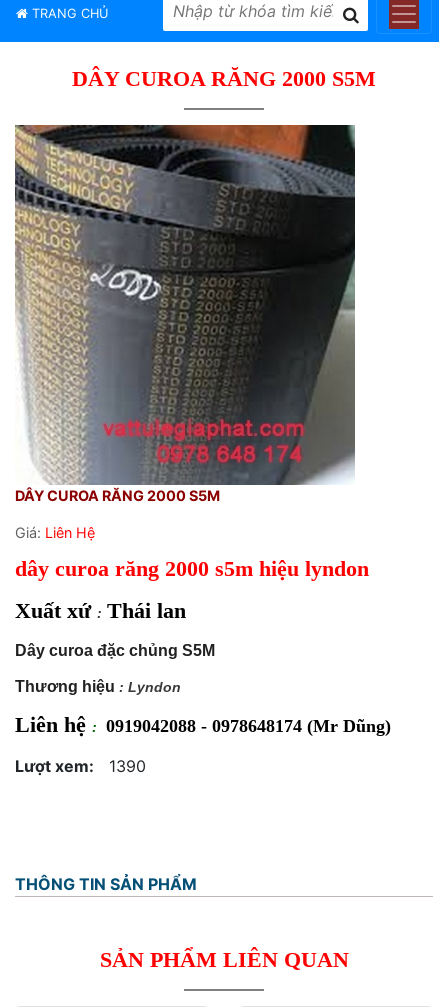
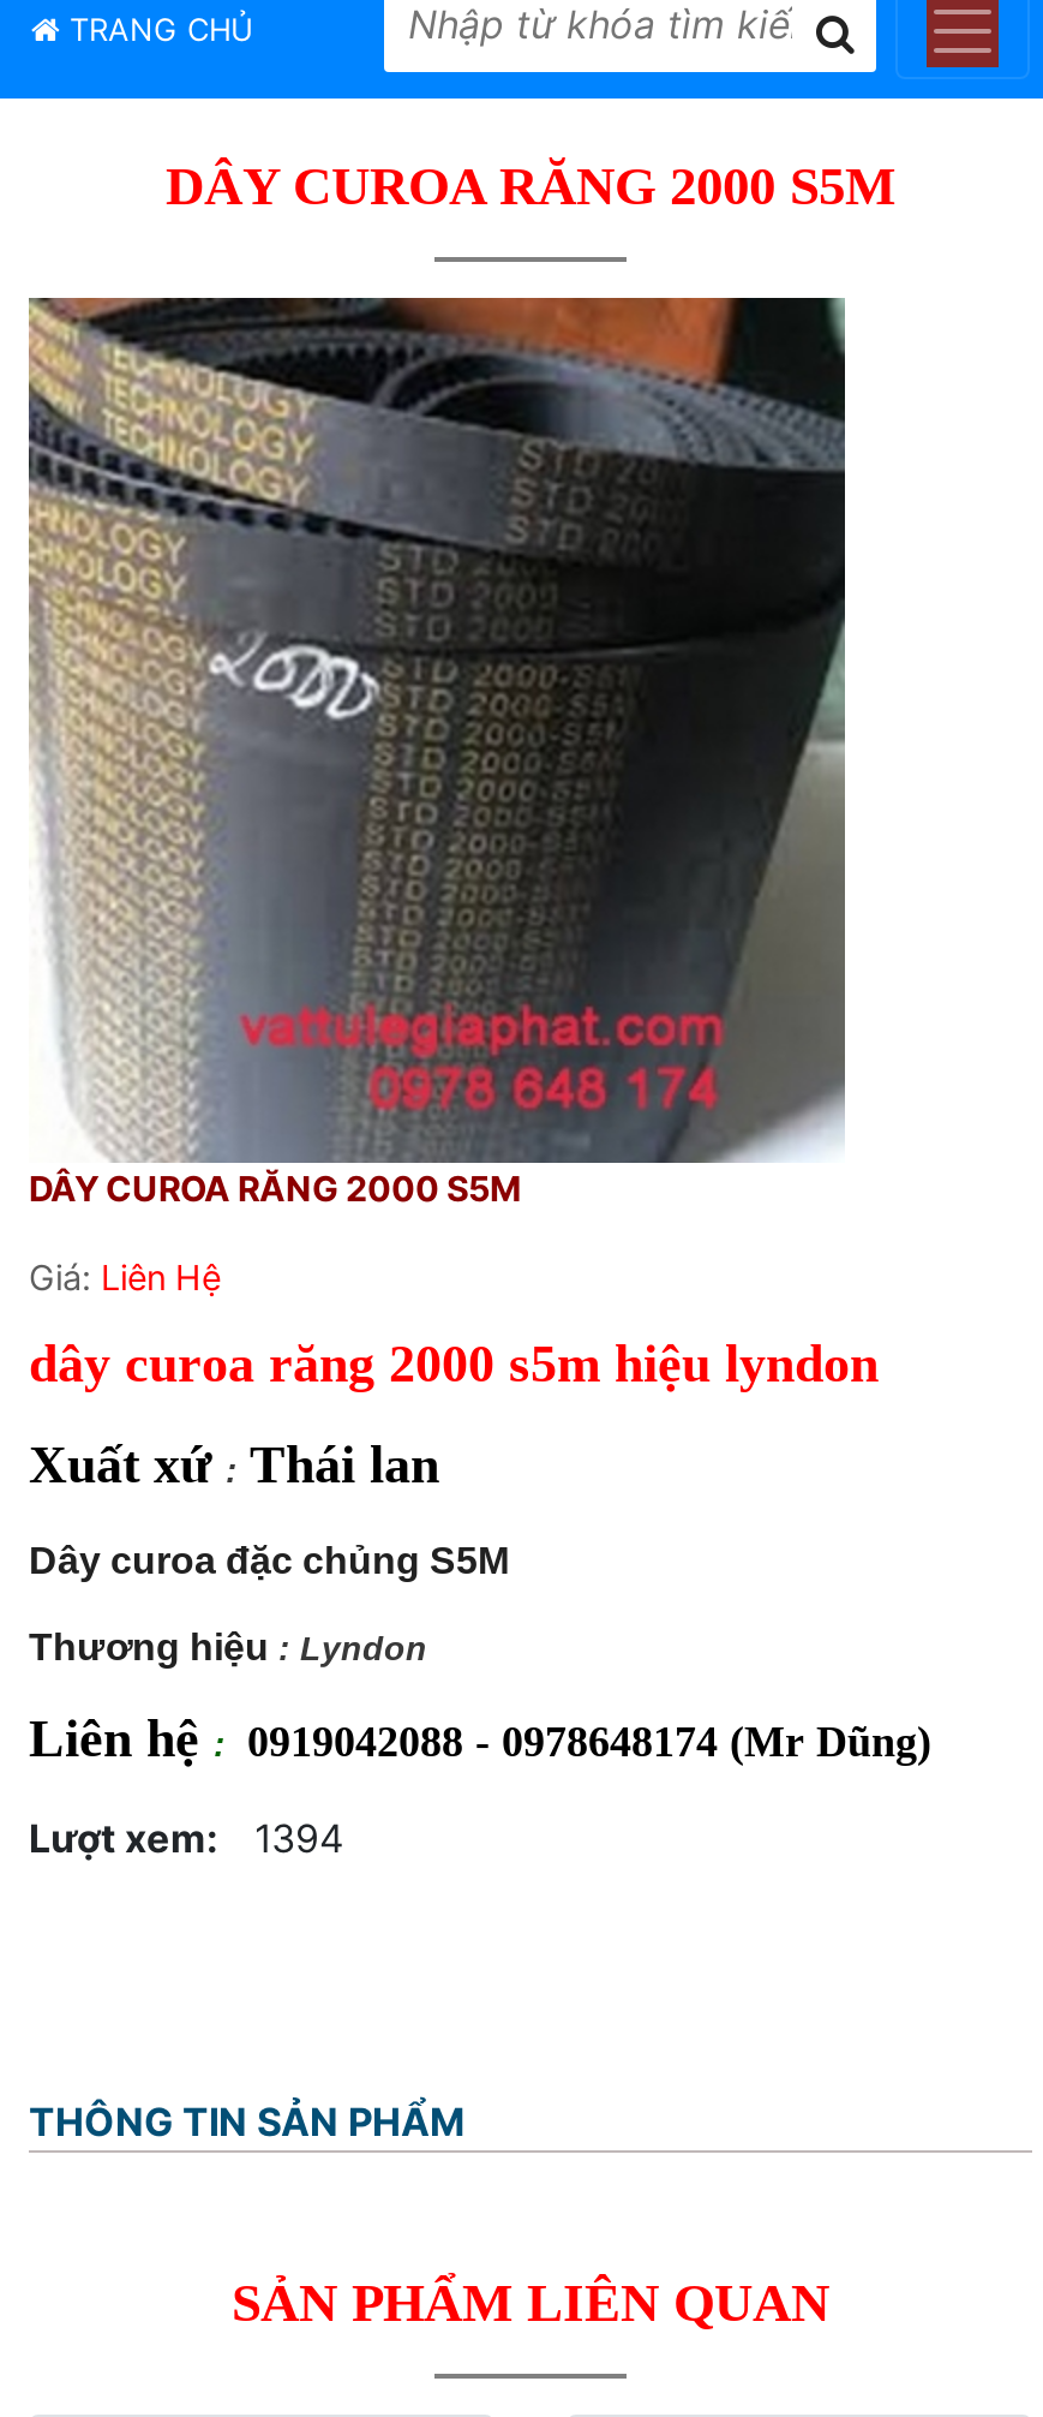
[15,756,146,776] Lượt xem: 1390 -> [29,1813,343,1861] Lượt xem: 1394

